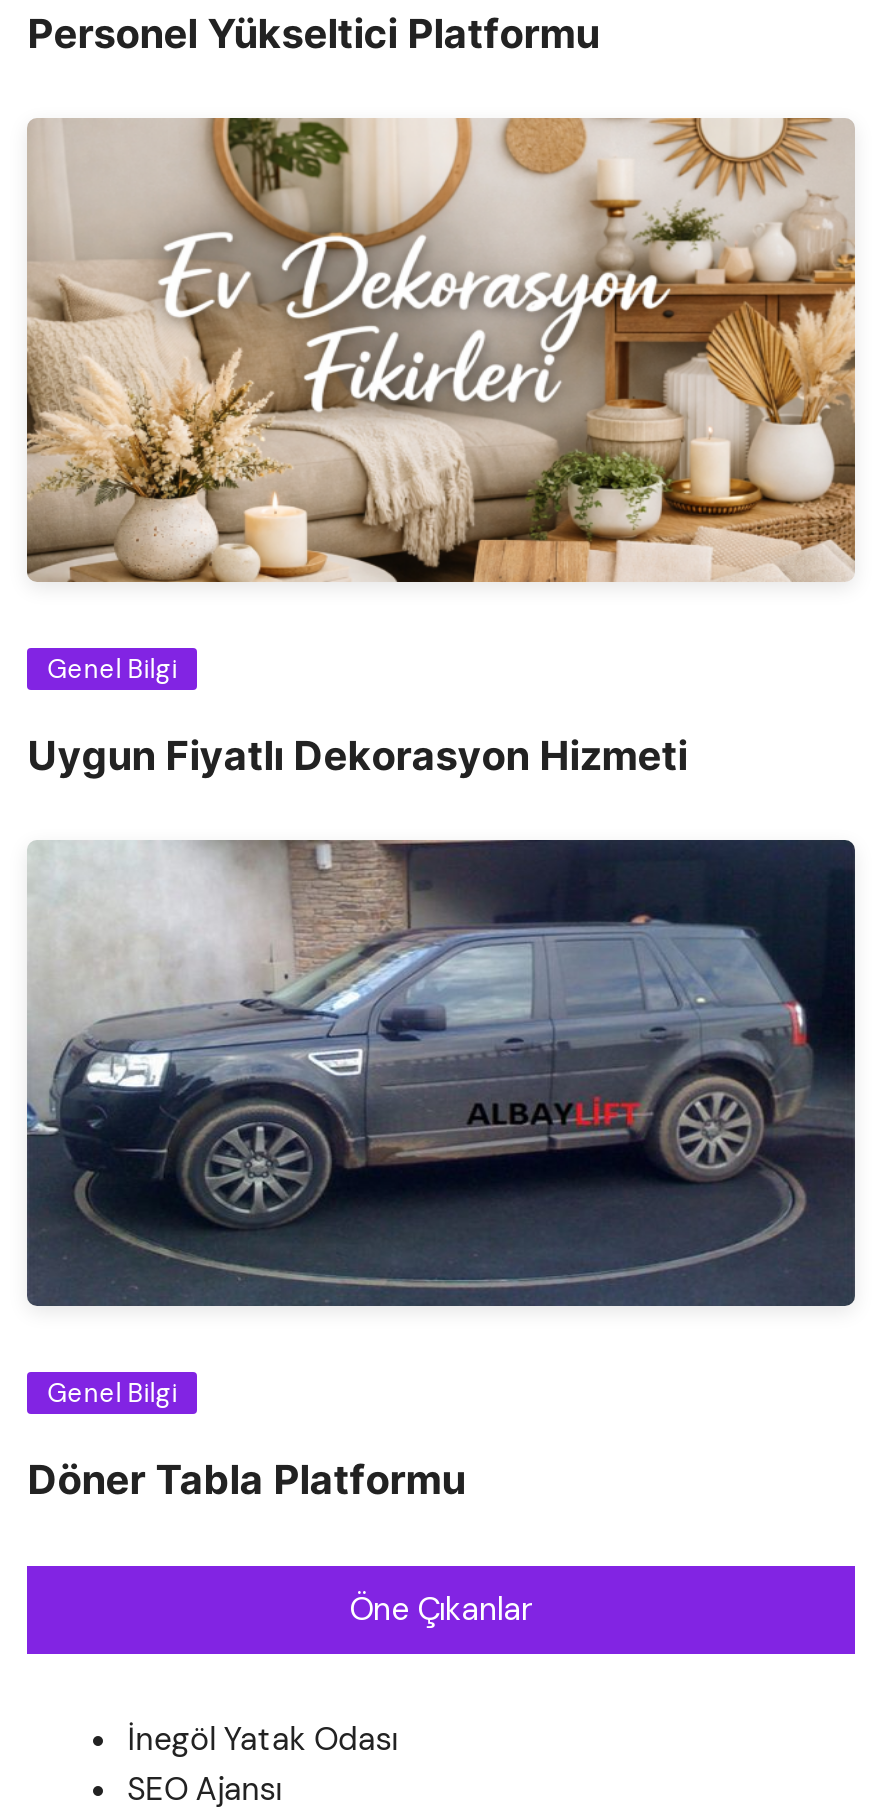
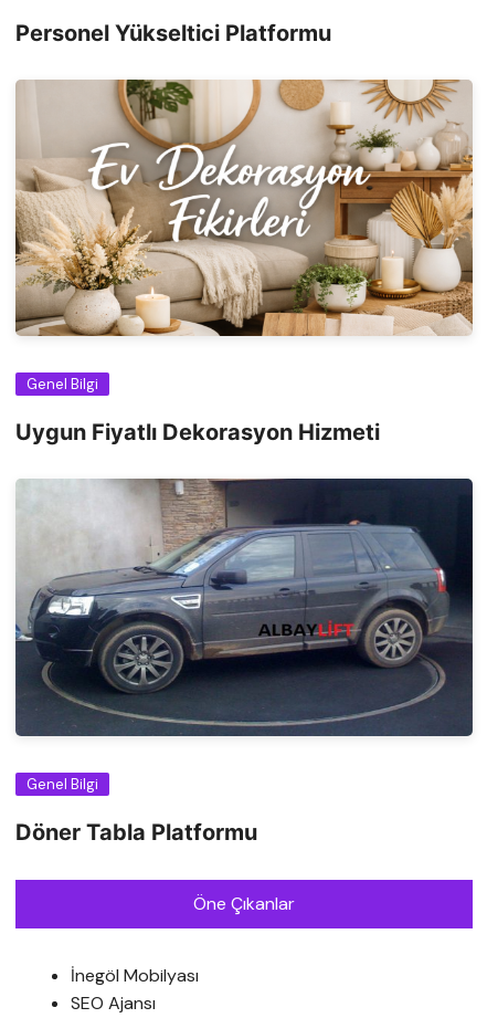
[127,1718,397,1760] İnegöl Yatak Odası -> [71,964,199,987] İnegöl Mobilyası

